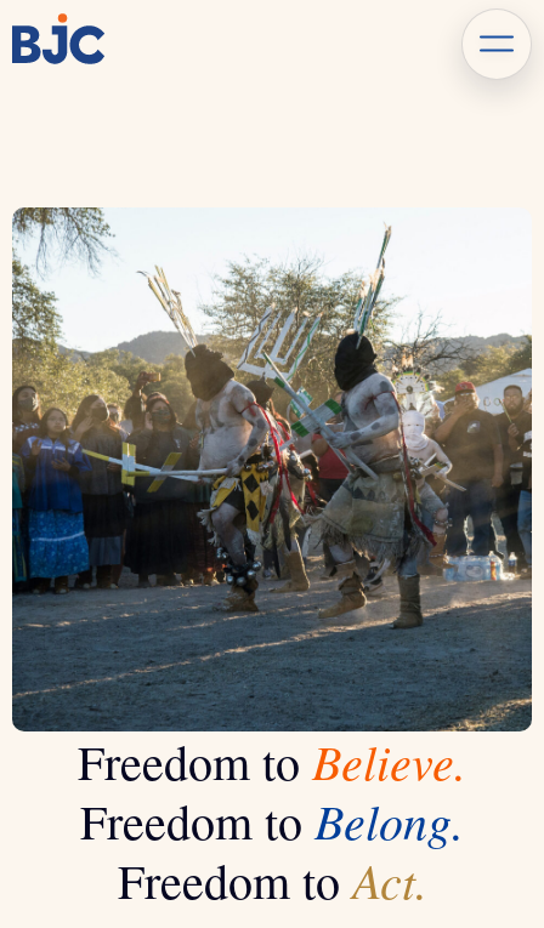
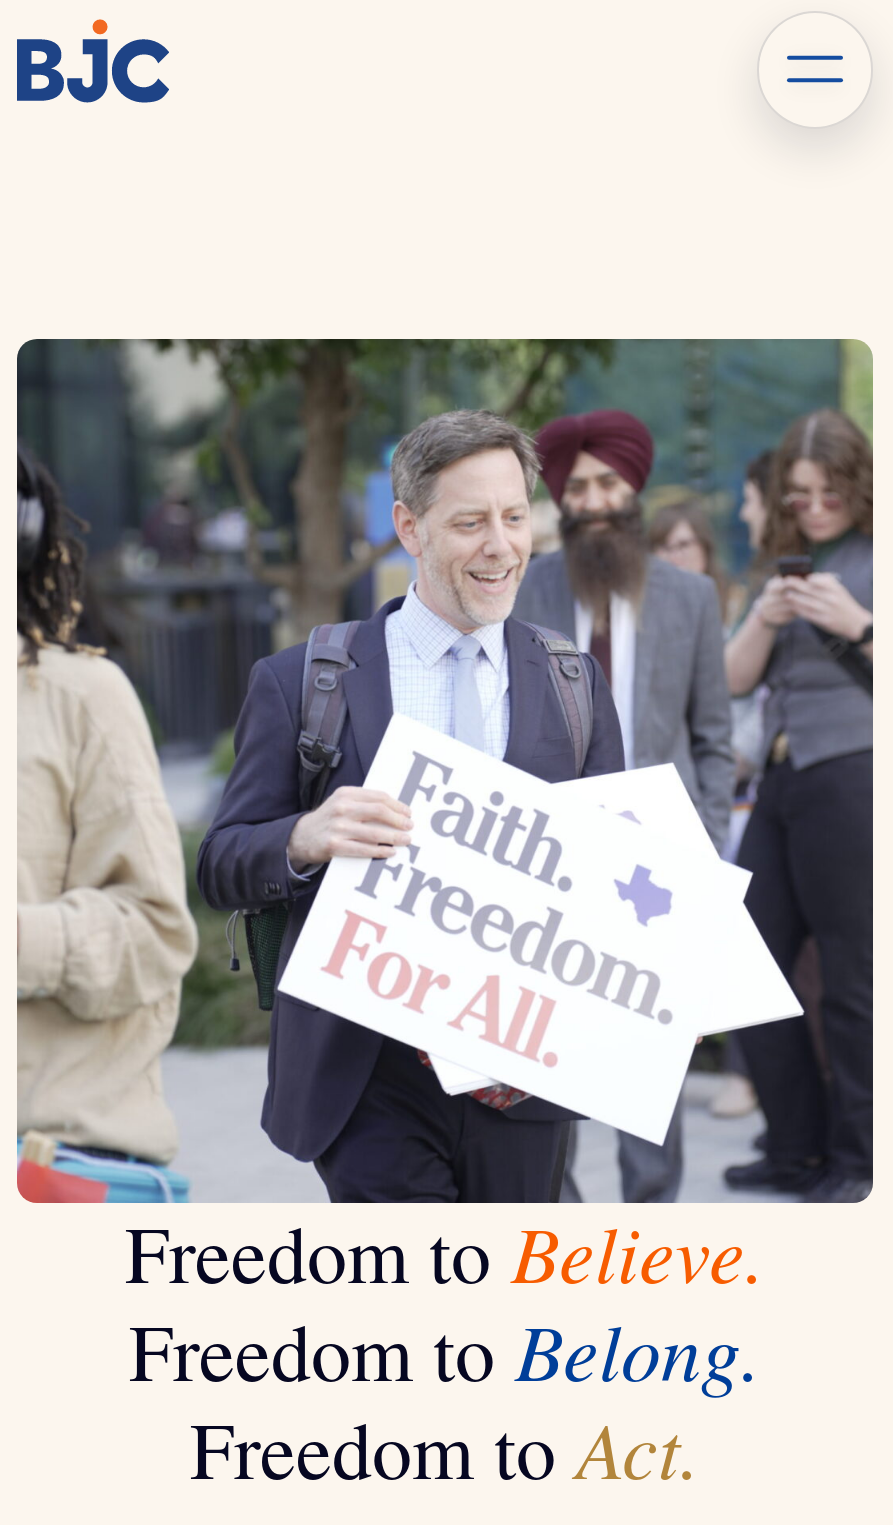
[11,207,533,733] [image] -> [15,337,875,1205] [image]

